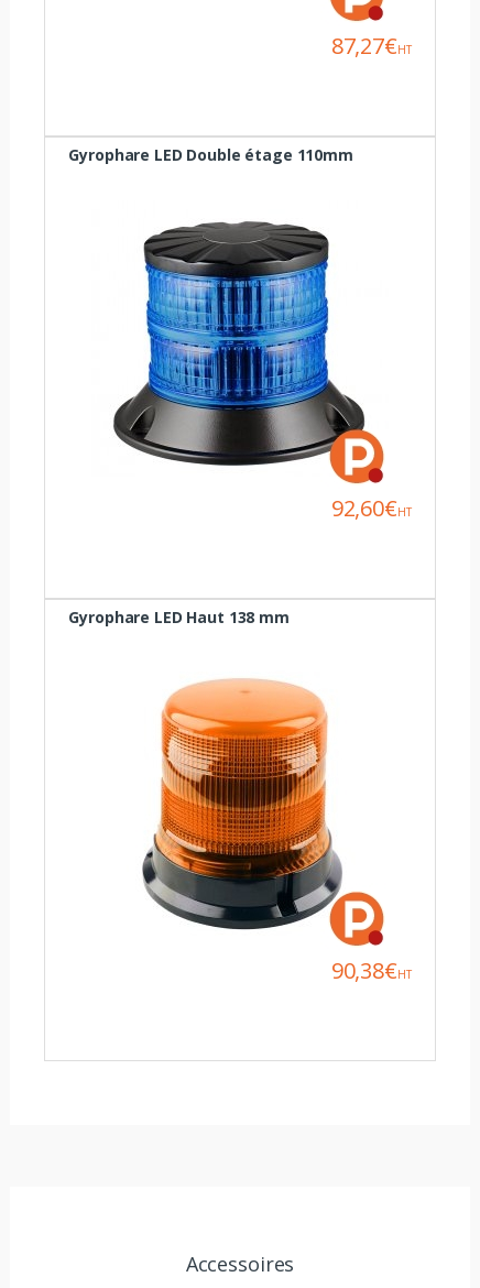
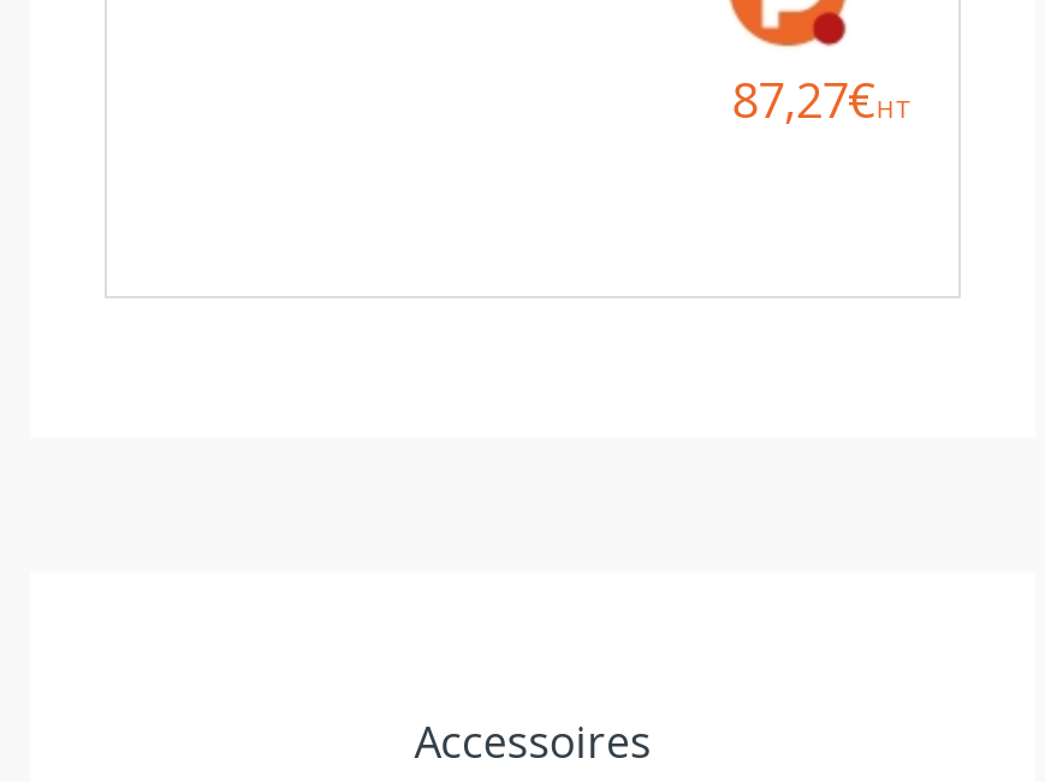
[69,145,353,166] Gyrophare LED Double étage 110mm -> none
[112,220,411,523] [image] | 92,60€HT -> none
[69,607,289,628] Gyrophare LED Haut 138 mm -> none
[141,678,411,986] [image] | 90,38€HT -> none

